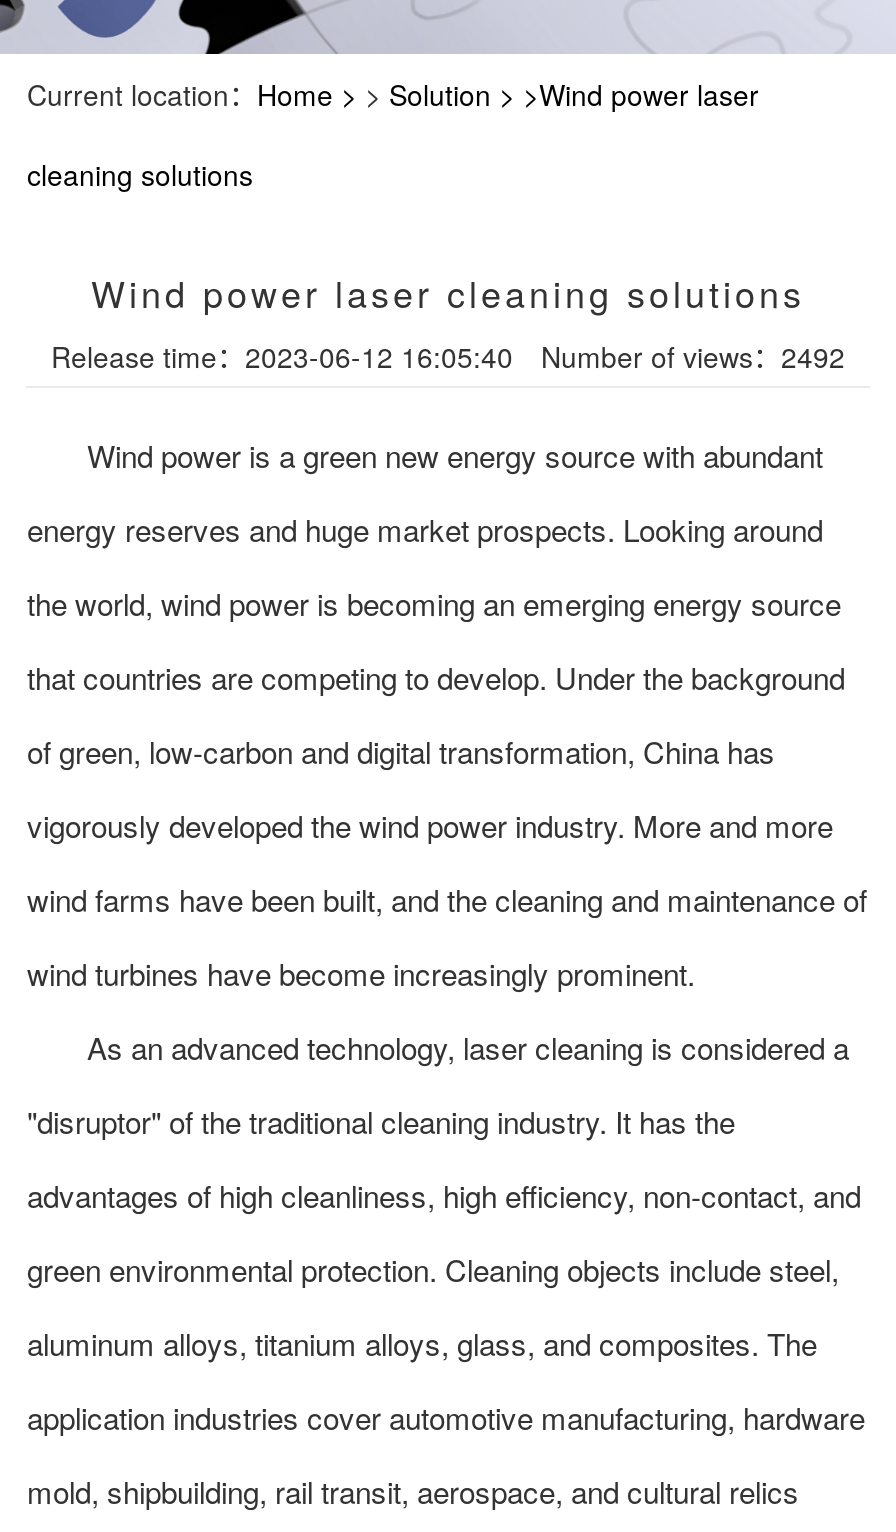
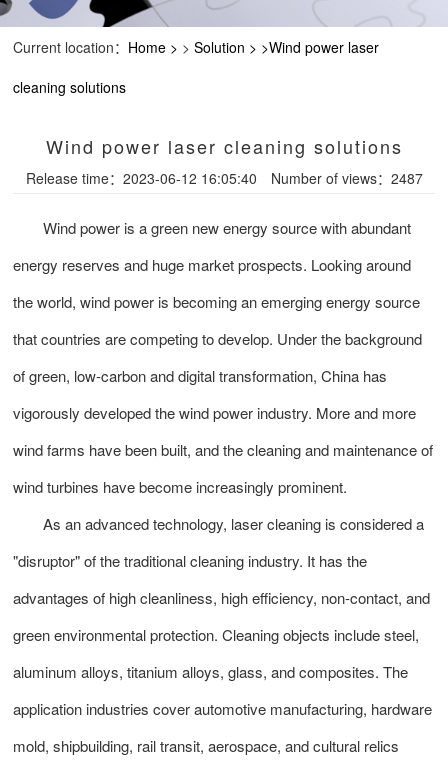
[541,336,845,376] Number of views：2492 -> [270,168,422,188] Number of views：2487

